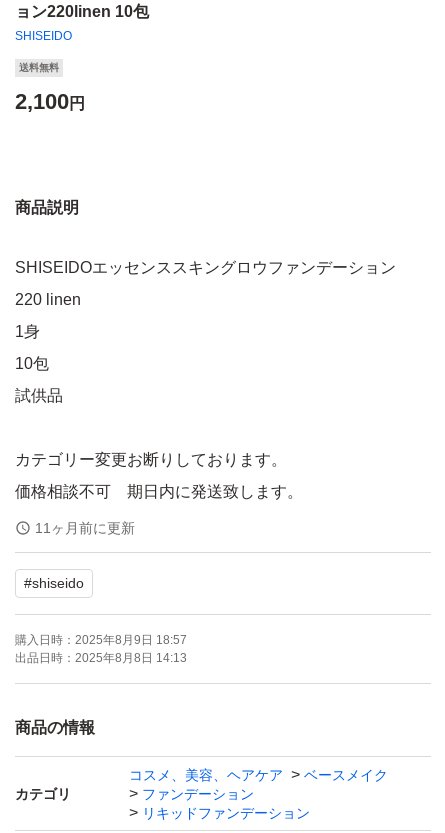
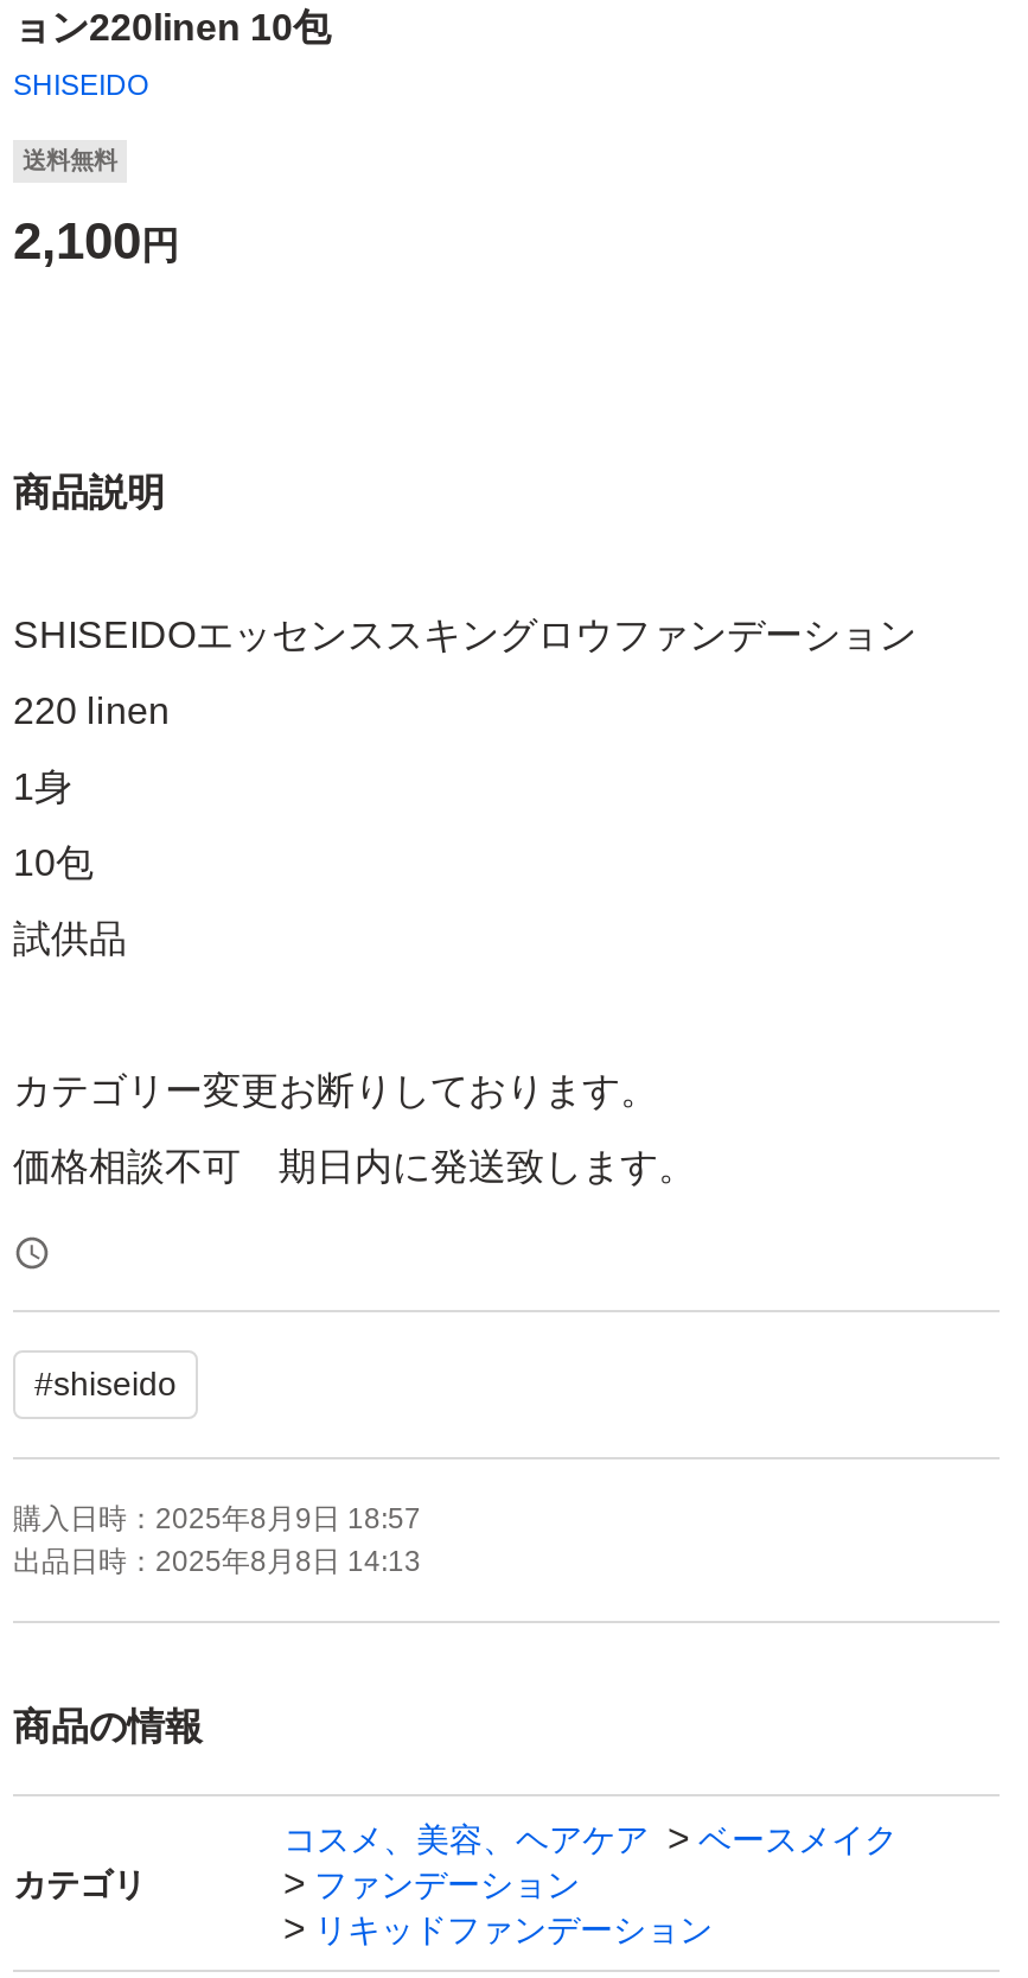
[35,520,135,536] 11ヶ月前に更新 -> none

